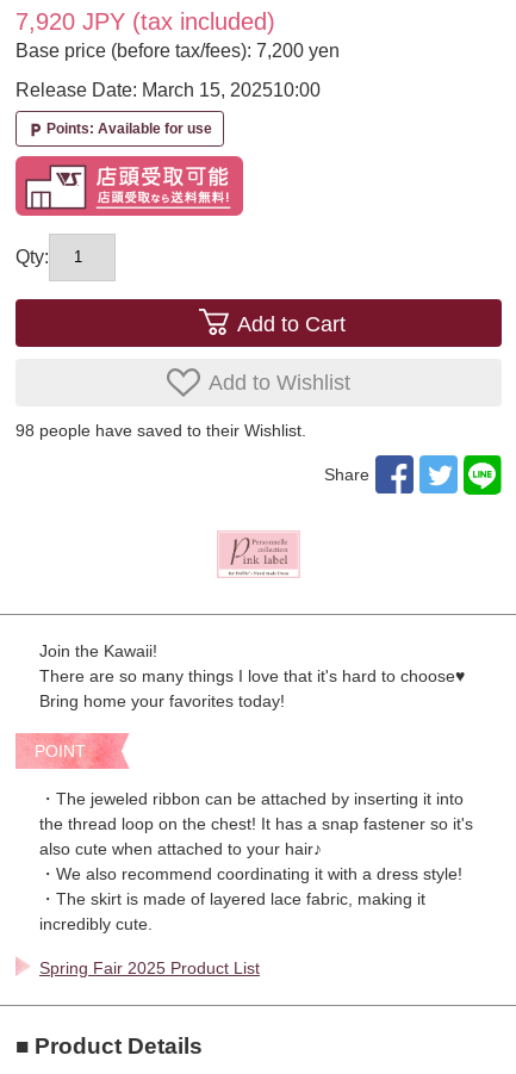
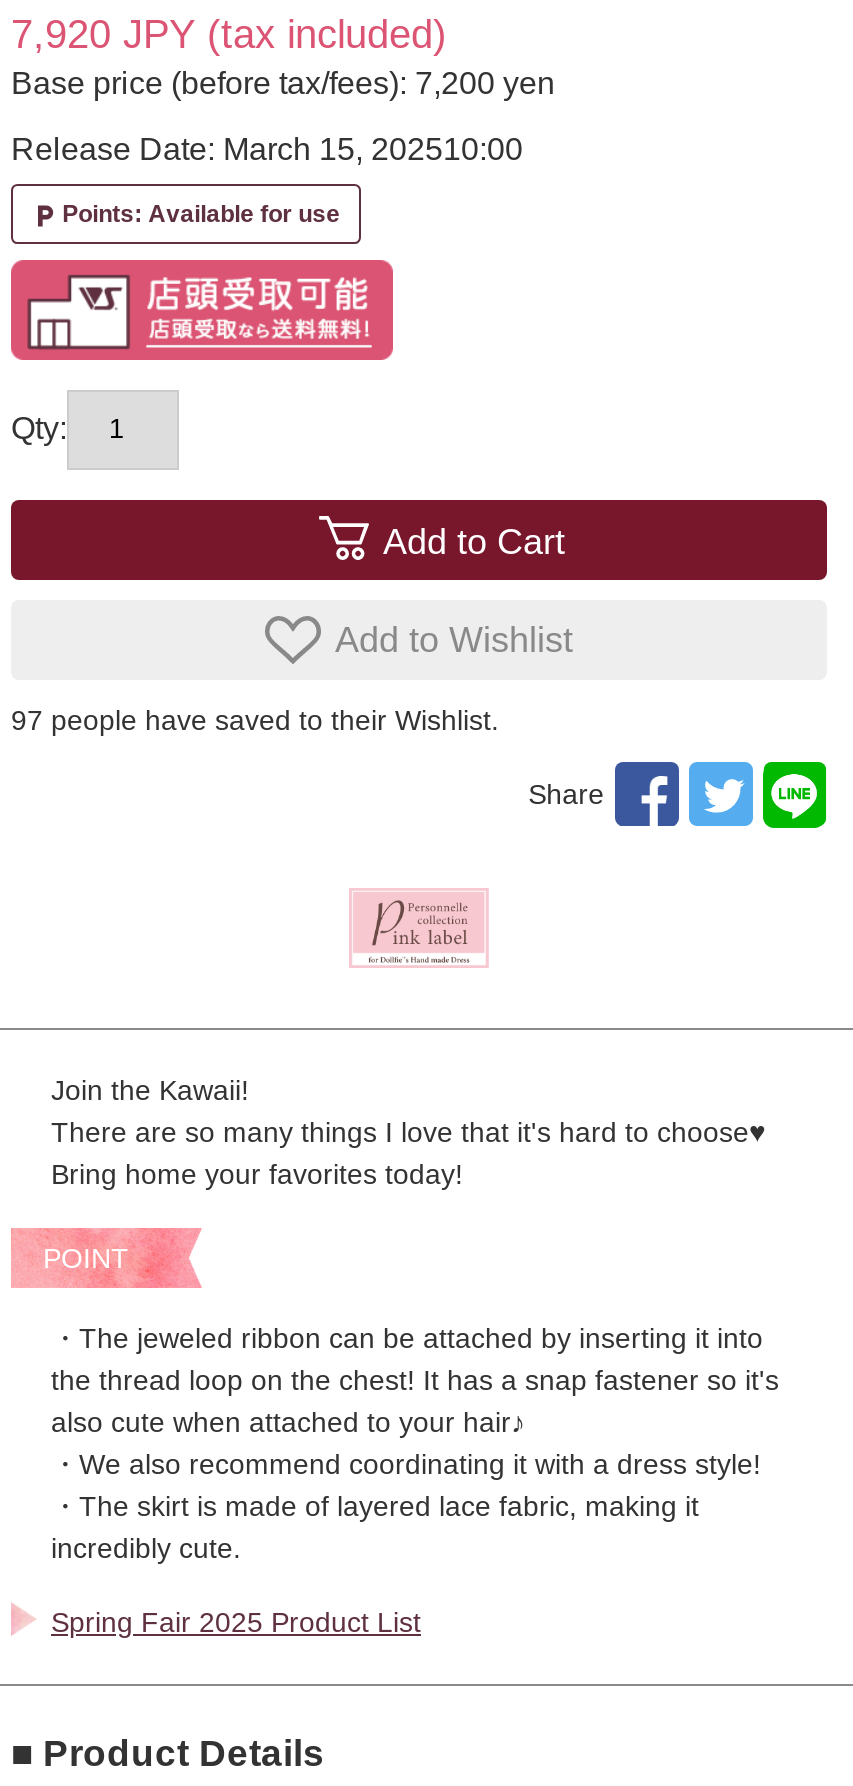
[15,421,306,440] 98 people have saved to their Wishlist. -> [11,704,499,736] 97 people have saved to their Wishlist.

